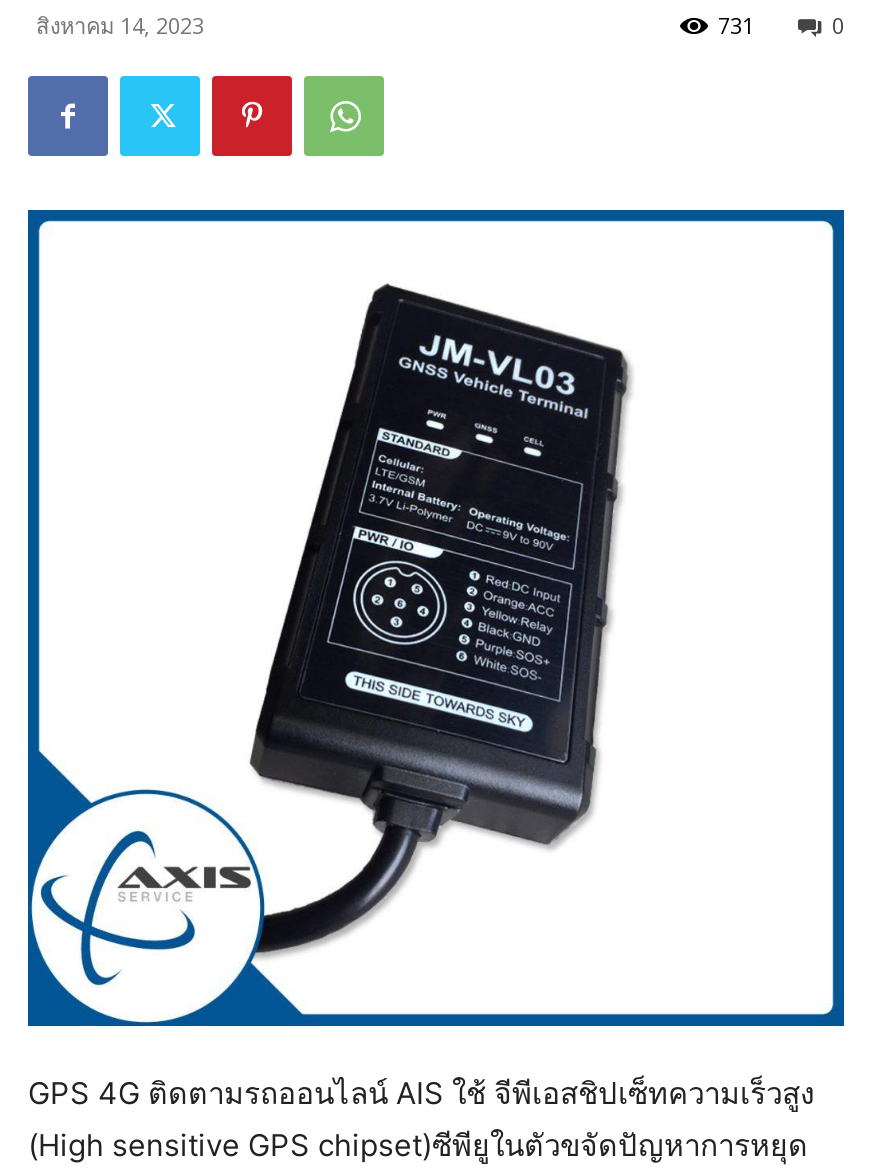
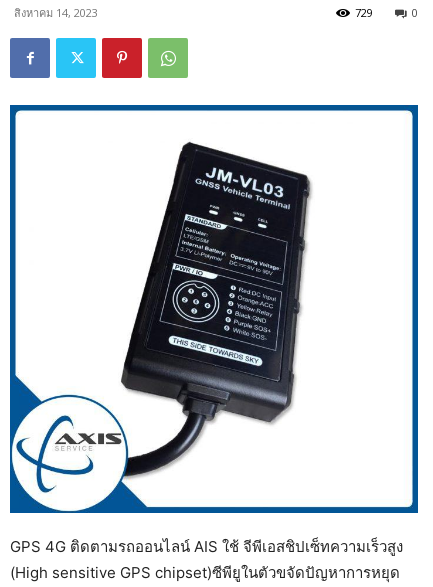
[718,10,754,40] 731 -> [355,5,373,20] 729

